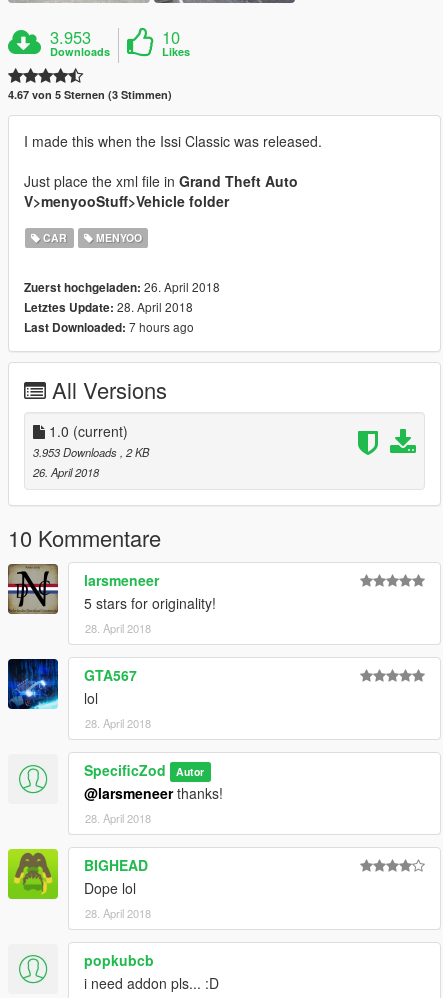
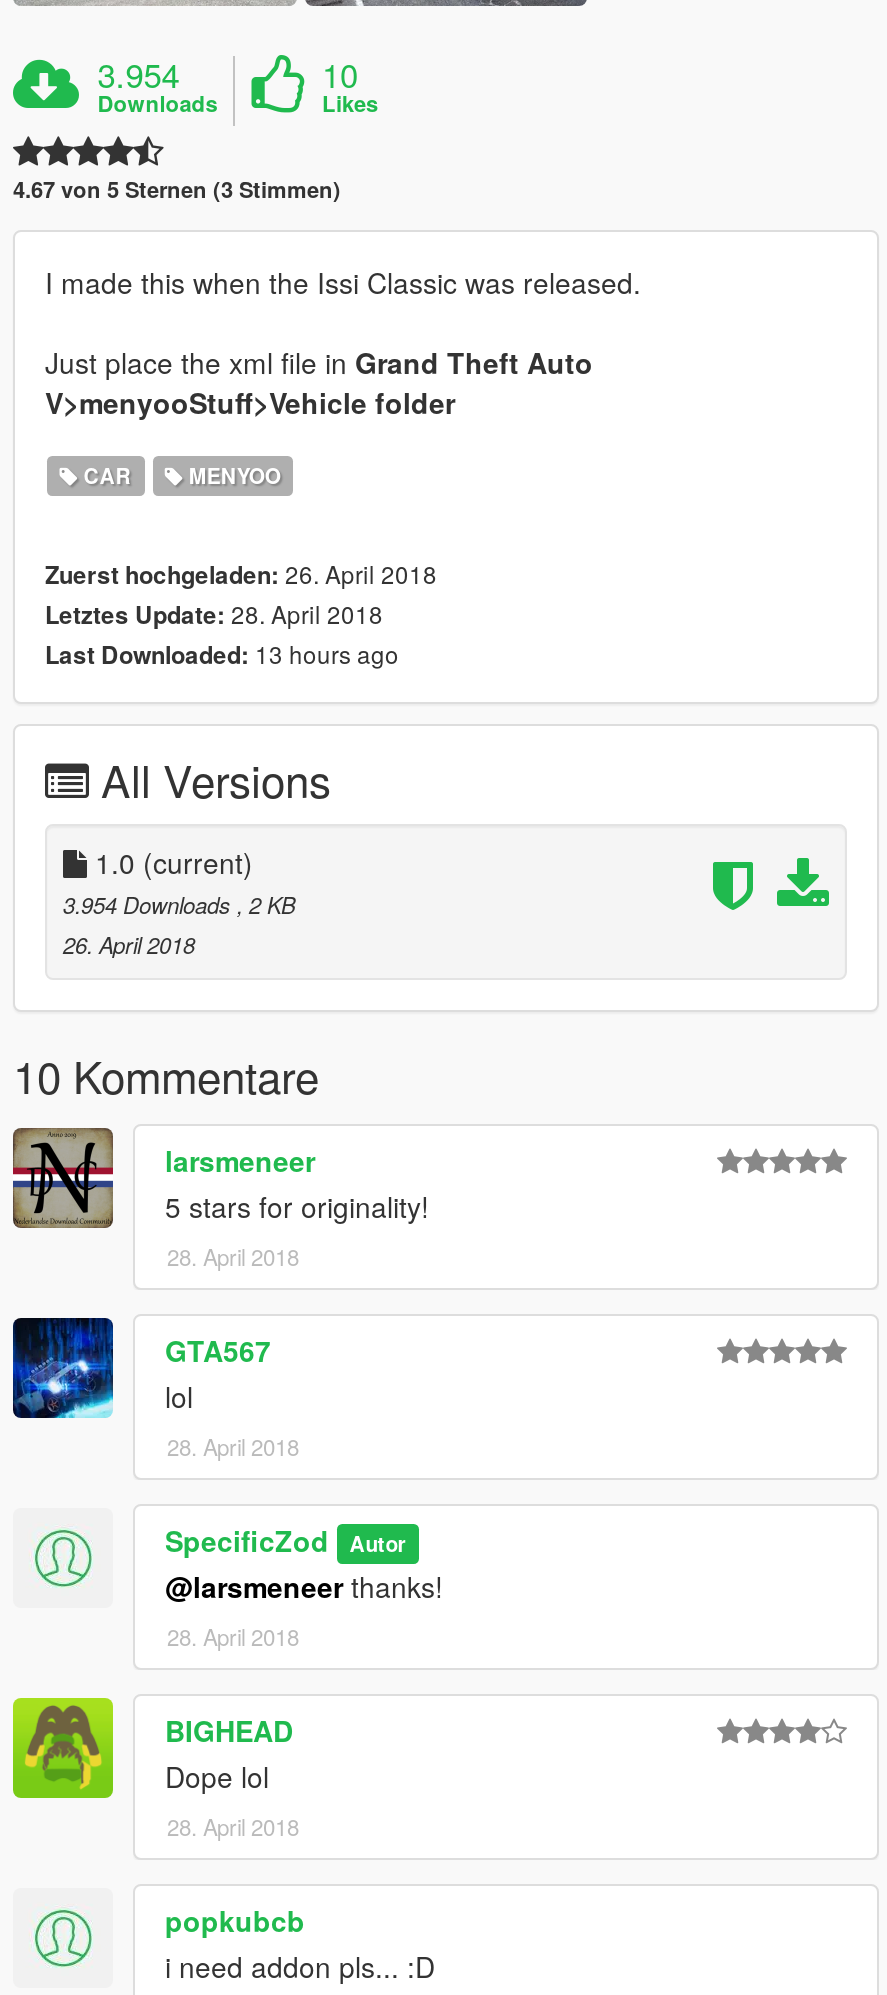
[50,25,91,49] 3.953 -> [97,50,179,98] 3.954
[24,318,194,336] Last Downloaded: 7 hours ago -> [45,636,399,672] Last Downloaded: 13 hours ago
[33,444,149,460] 3.953 Downloads, 2 KB -> [63,888,295,920] 3.954 Downloads, 2 KB

